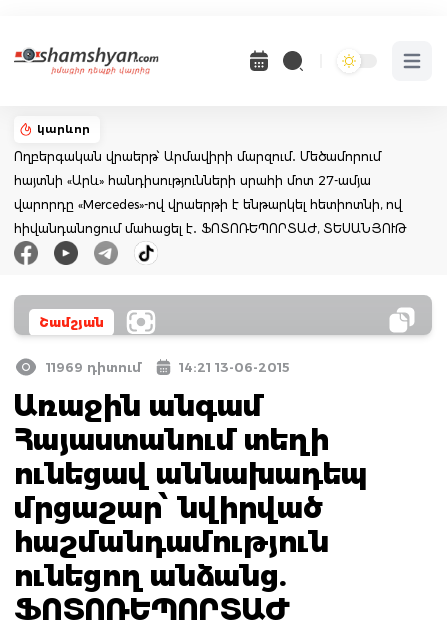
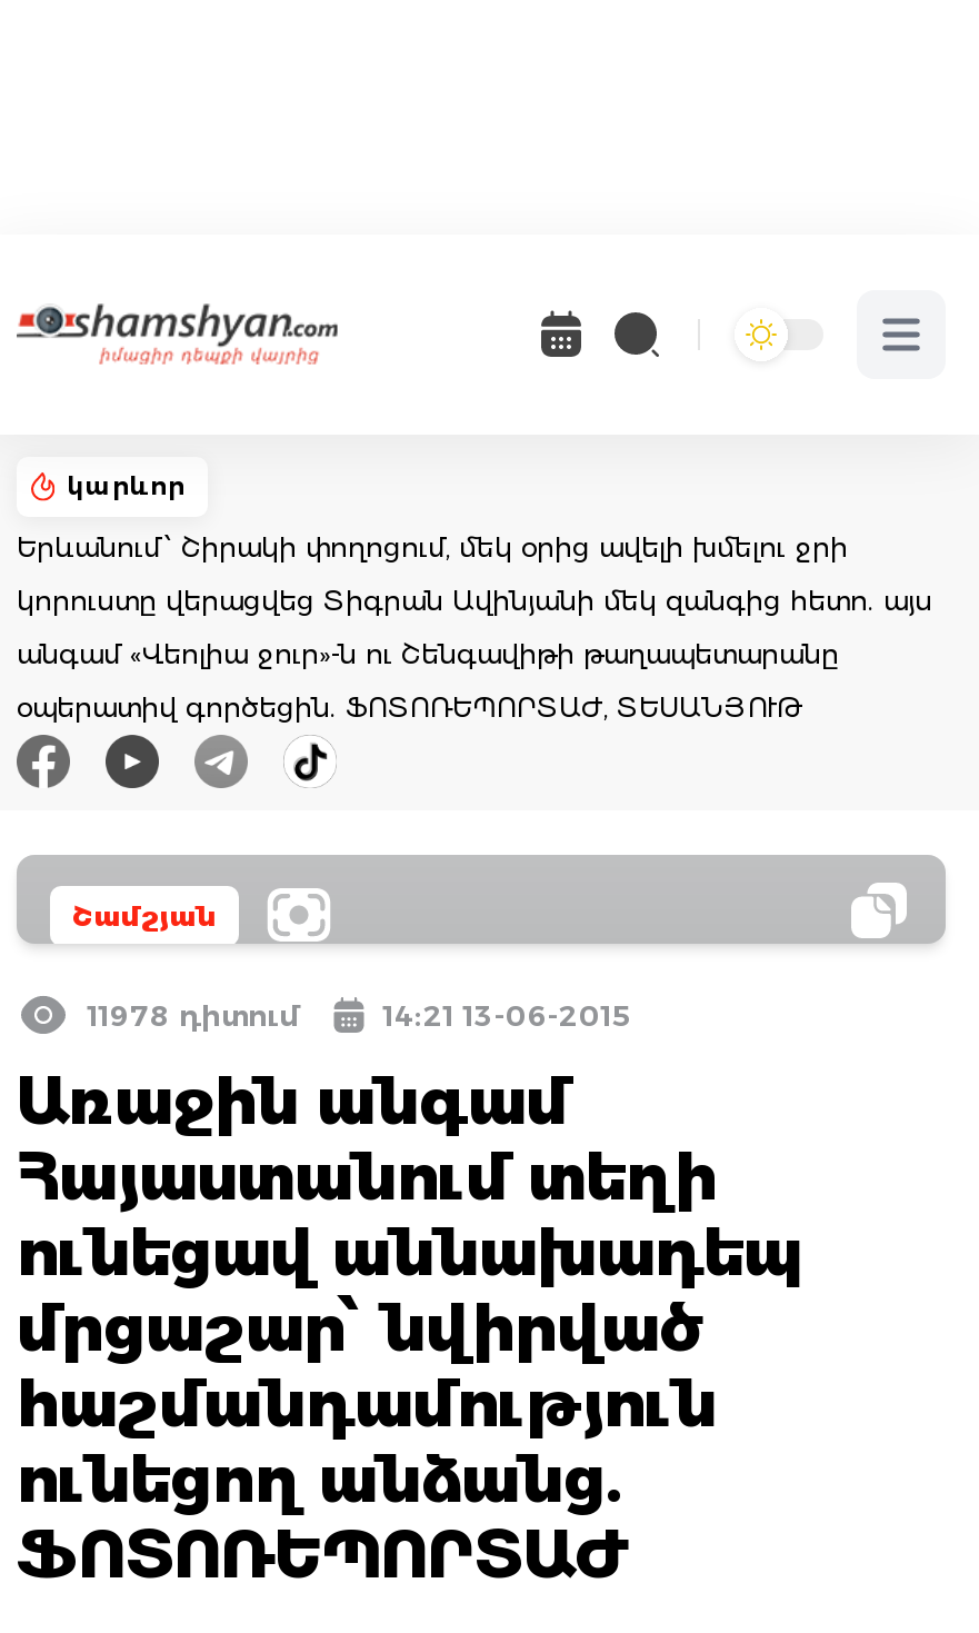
[14,149,381,164] Ողբերգական վրաերթ՝ Արմավիրի մարզում․ Մեծամորում -> [17,530,848,564] Երևանում՝ Շիրակի փողոցում, մեկ օրից ավելի խմելու ջրի
[14,173,371,188] հայտնի «Արև» հանդիսությունների սրահի մոտ 27-ամյա -> [17,584,932,617] կորուստը վերացվեց Տիգրան Ավինյանի մեկ զանգից հետո. այս
[14,197,402,212] վարորդը «Mercedes»-ով վրաերթի է ենթարկել հետիոտնի, ով -> [17,637,839,670] անգամ «Վեոլիա ջուր»-ն ու Շենգավիթի թաղապետարանը
[14,221,406,236] հիվանդանոցում մահացել է․ ՖՈՏՈՌԵՊՈՐՏԱԺ, ՏԵՍԱՆՅՈՒԹ -> [17,690,801,724] օպերատիվ գործեցին. ՖՈՏՈՌԵՊՈՐՏԱԺ, ՏԵՍԱՆՅՈՒԹ
[46,359,141,375] 11969 դիտում -> [88,996,299,1032] 11978 դիտում

